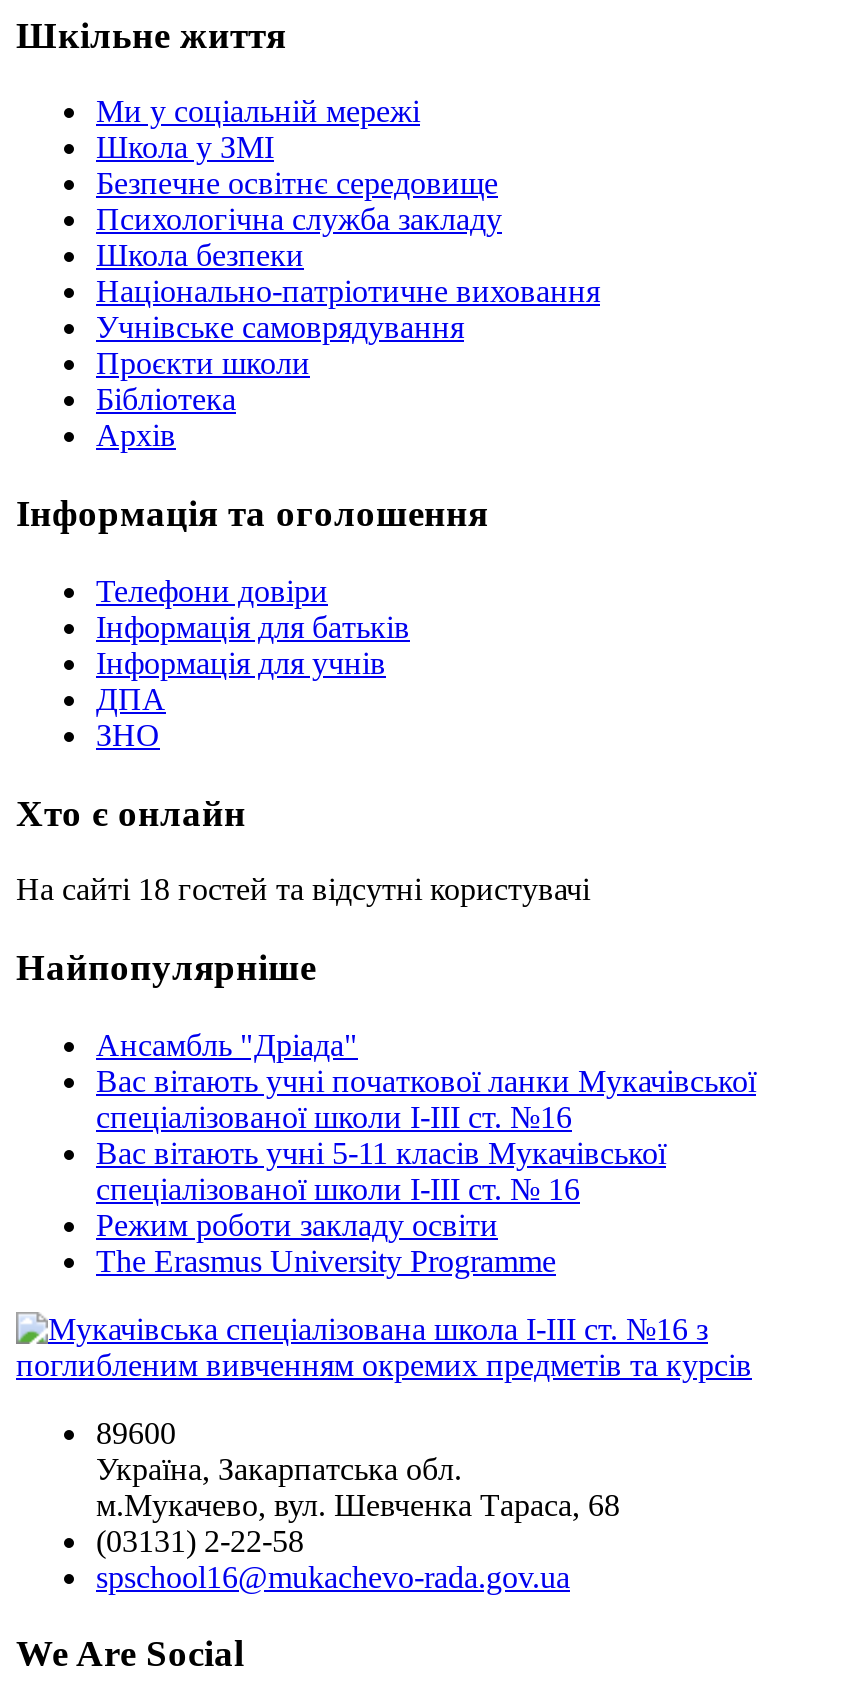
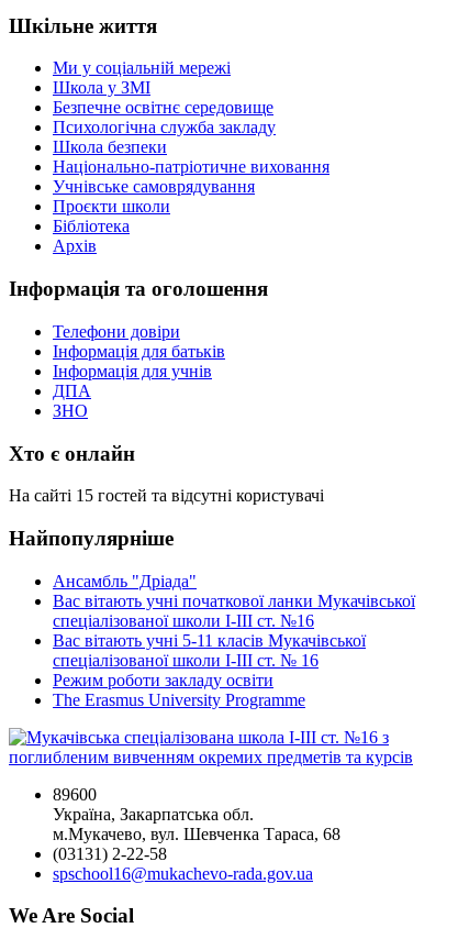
[16,872,590,906] На сайті 18 гостей та відсутні користувачі -> [9,486,324,505] На сайті 15 гостей та відсутні користувачі

